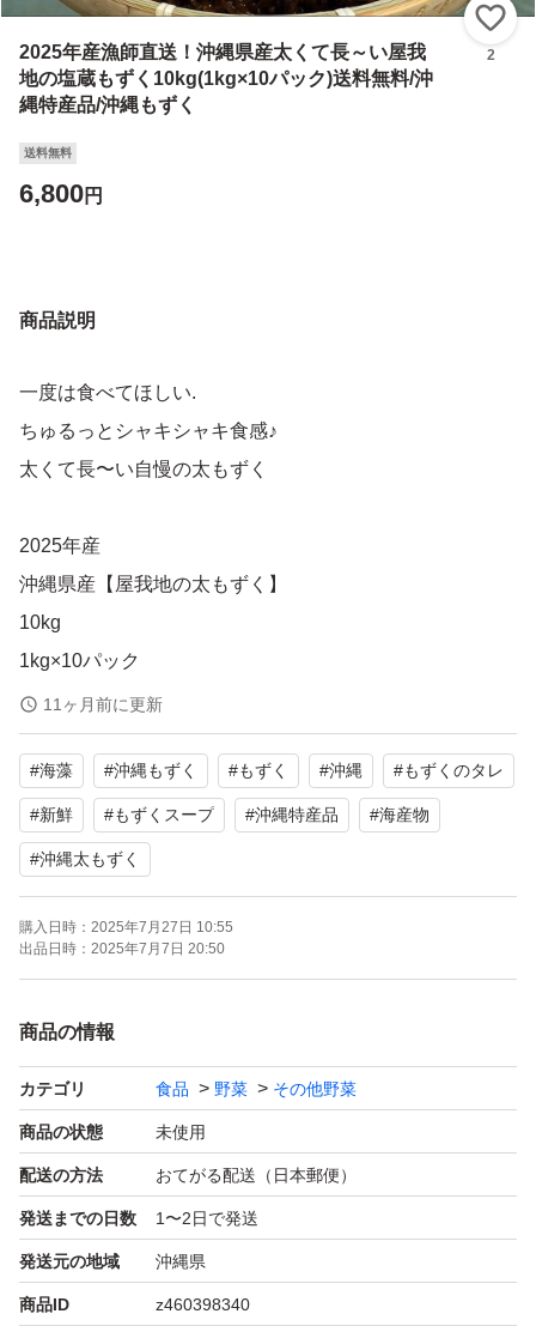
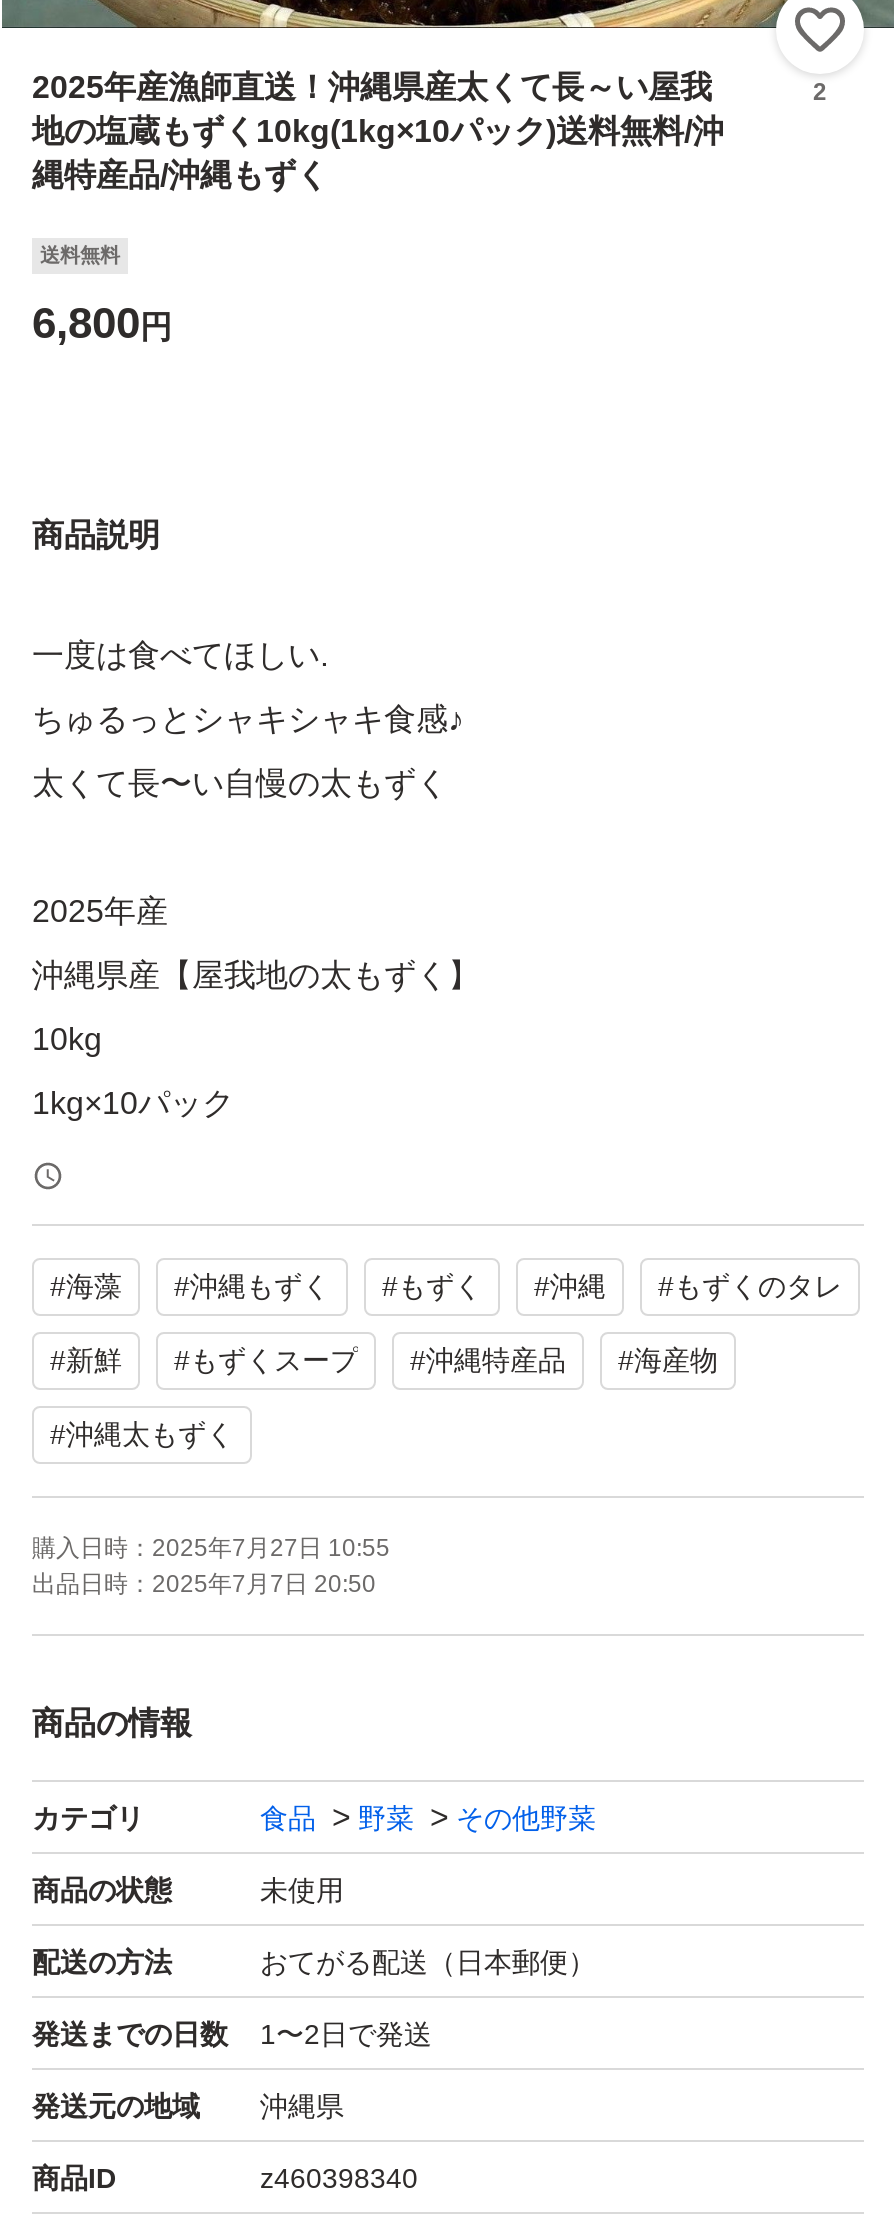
[43,695,163,714] 11ヶ月前に更新 -> none

